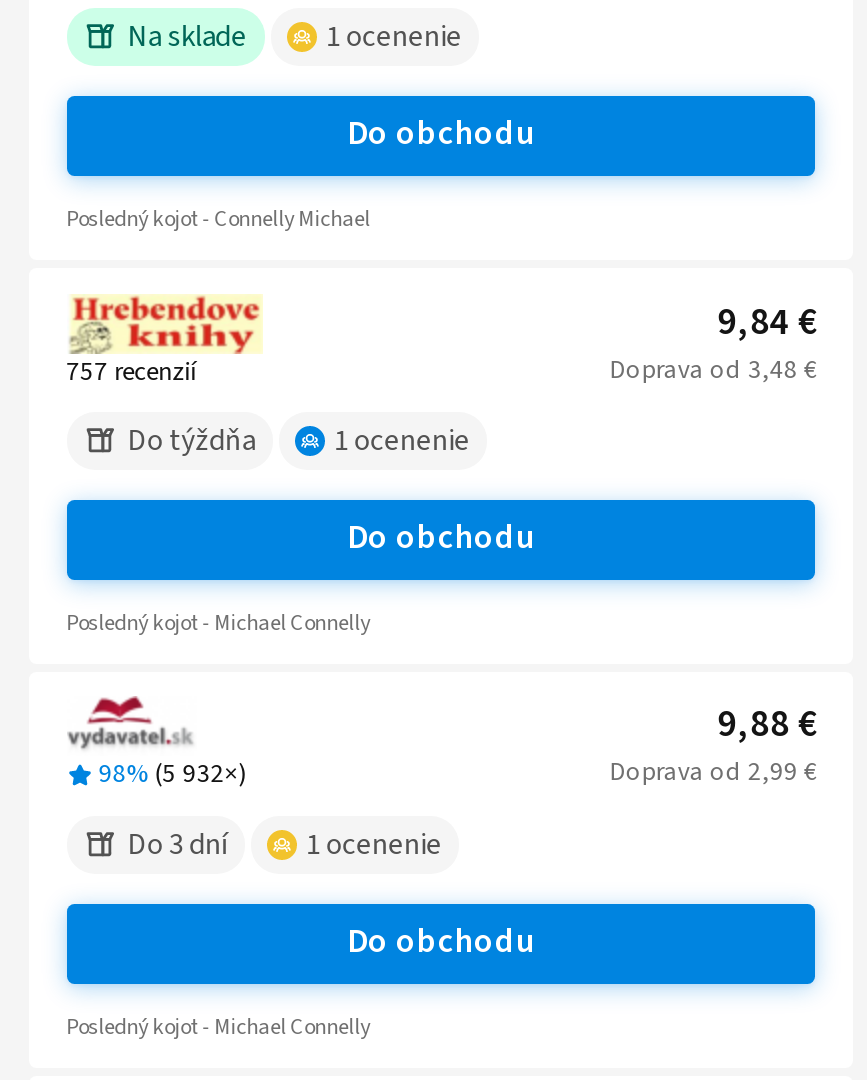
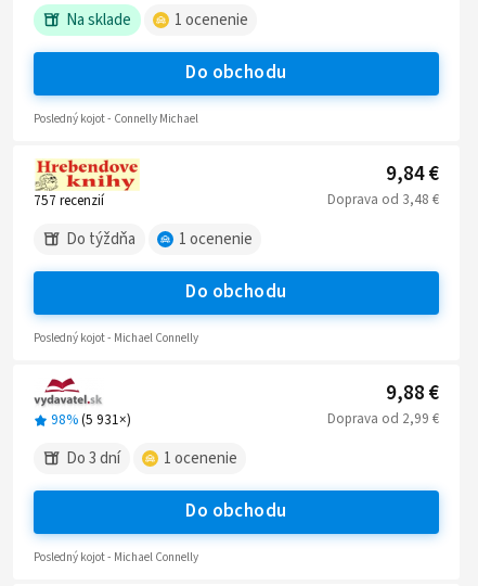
[99,757,247,793] 98% (5 932×) -> [51,411,131,430] 98% (5 931×)

